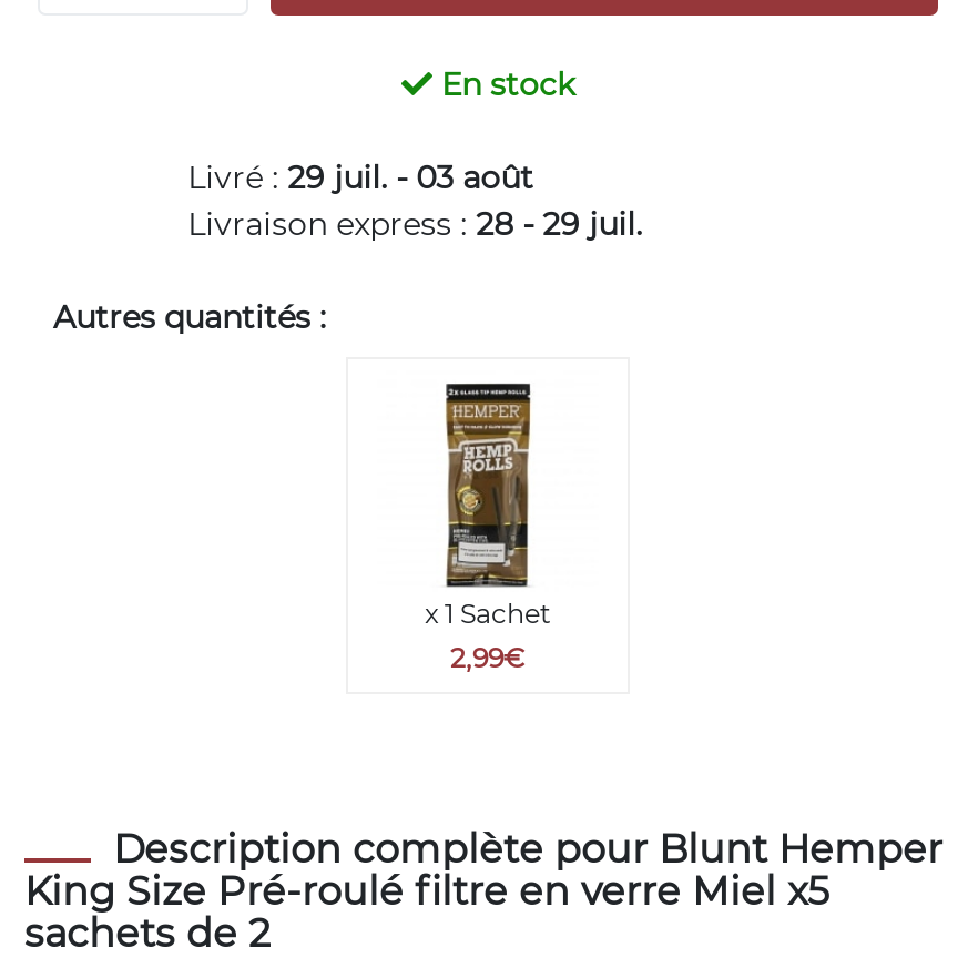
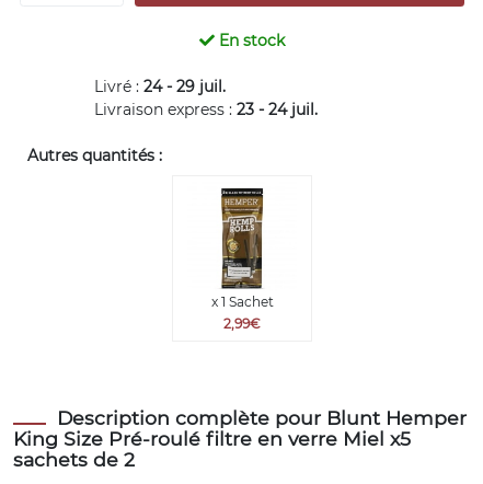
[188,157,642,244] Livré : 29 juil. - 03 août | Livraison express : 28 - 29 juil. -> [94,77,317,119] Livré : 24 - 29 juil. | Livraison express : 23 - 24 juil.

